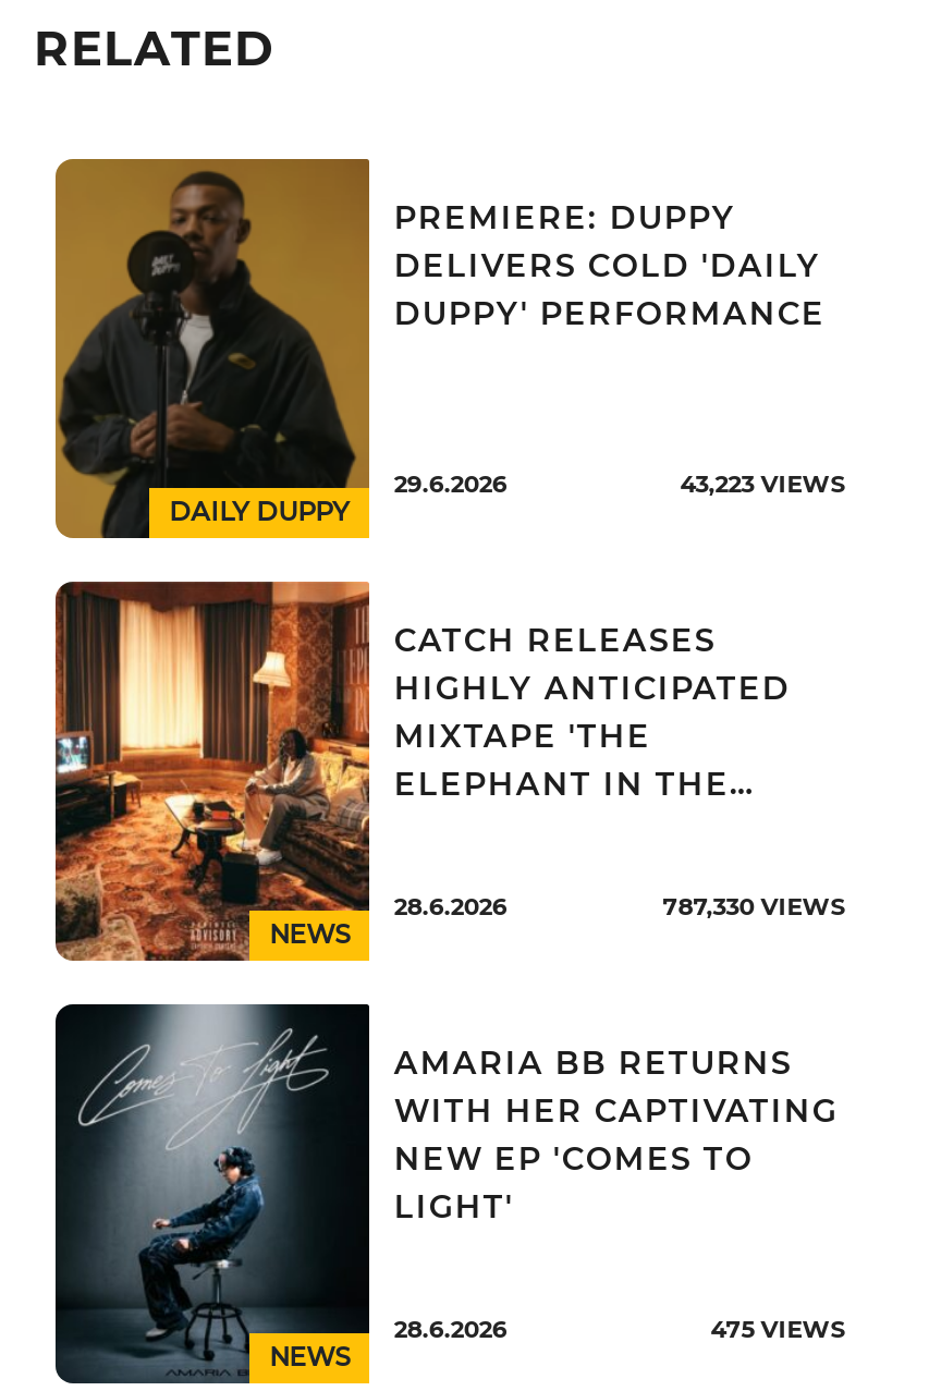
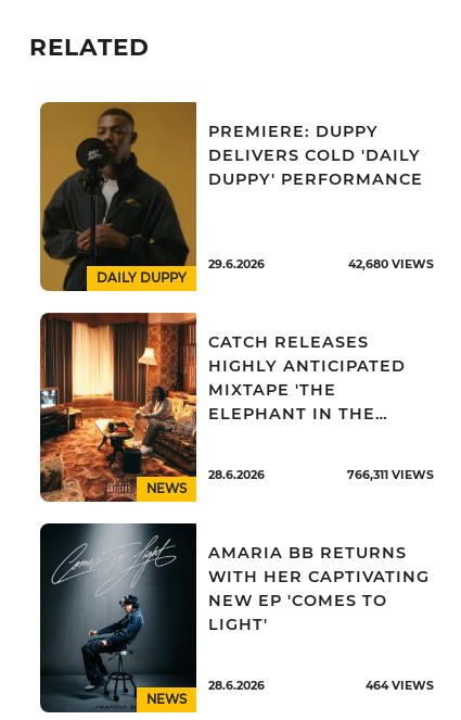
[680,470,846,498] 43,223 VIEWS -> [348,257,434,271] 42,680 VIEWS
[663,892,846,921] 787,330 VIEWS -> [347,468,434,482] 766,311 VIEWS
[711,1315,846,1343] 475 VIEWS -> [365,678,434,692] 464 VIEWS

